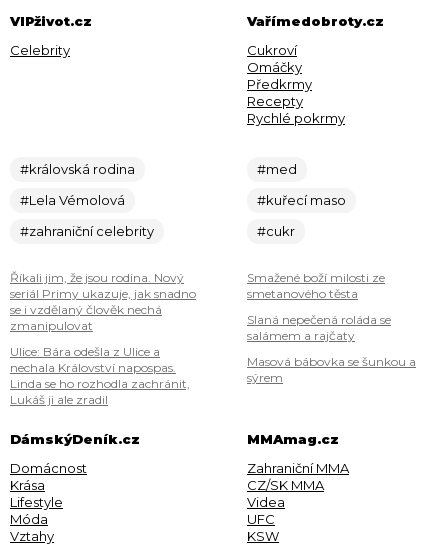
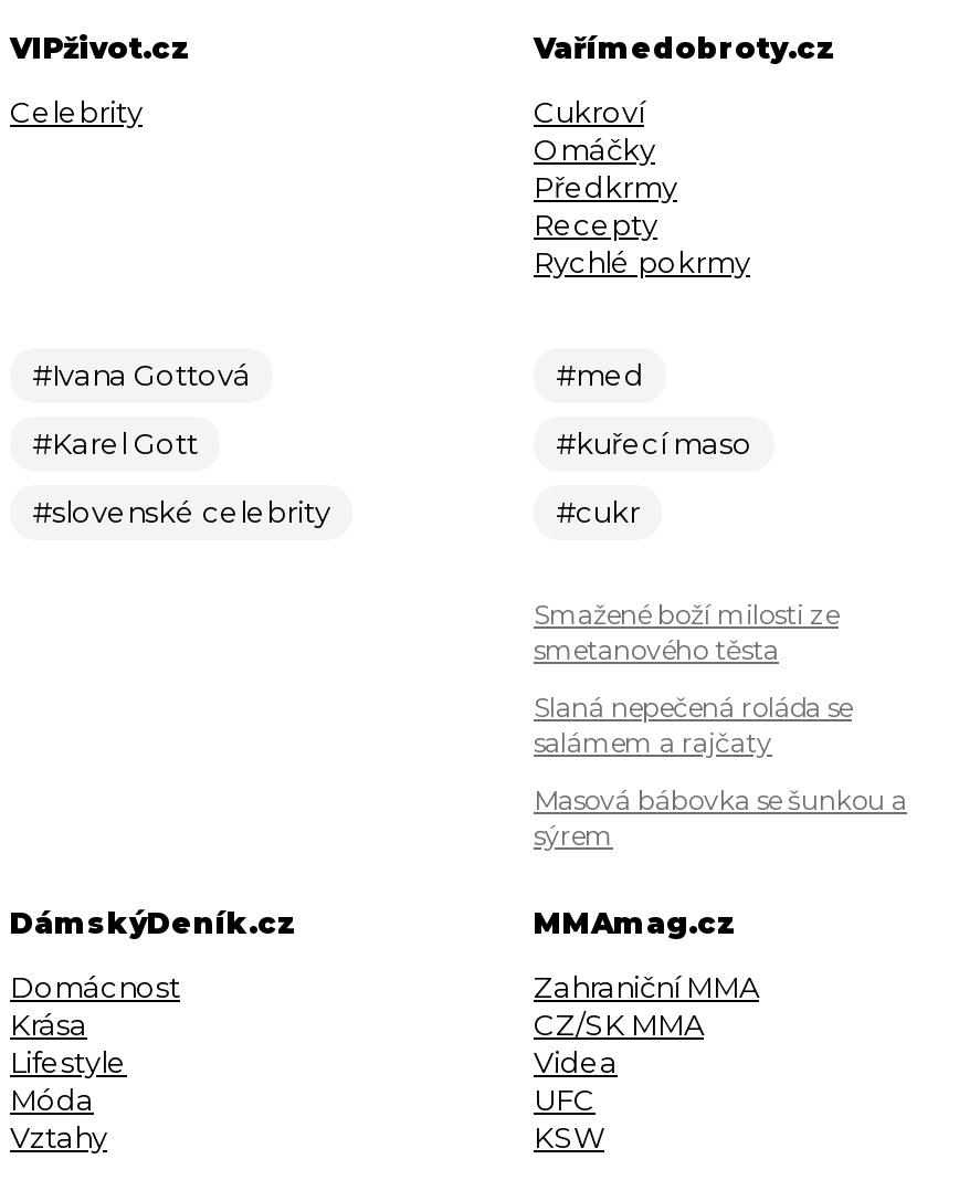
[10,161,196,407] #královská rodina | #Lela Vémolová | #zahraniční celebrity | Říkali jim, že jsou rodina. Nový | seriál Primy ukazuje, jak snadno | se i vzdělaný člověk nechá | zmanipulovat | Ulice: Bára odešla z Ulice a | nechala Království napospas. | Linda se ho rozhodla zachránit, | Lukáš ji ale zradil -> [32,357,330,530] #Ivana Gottová | #Karel Gott | #slovenské celebrity

